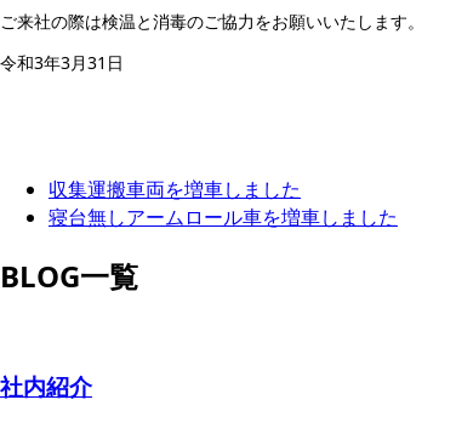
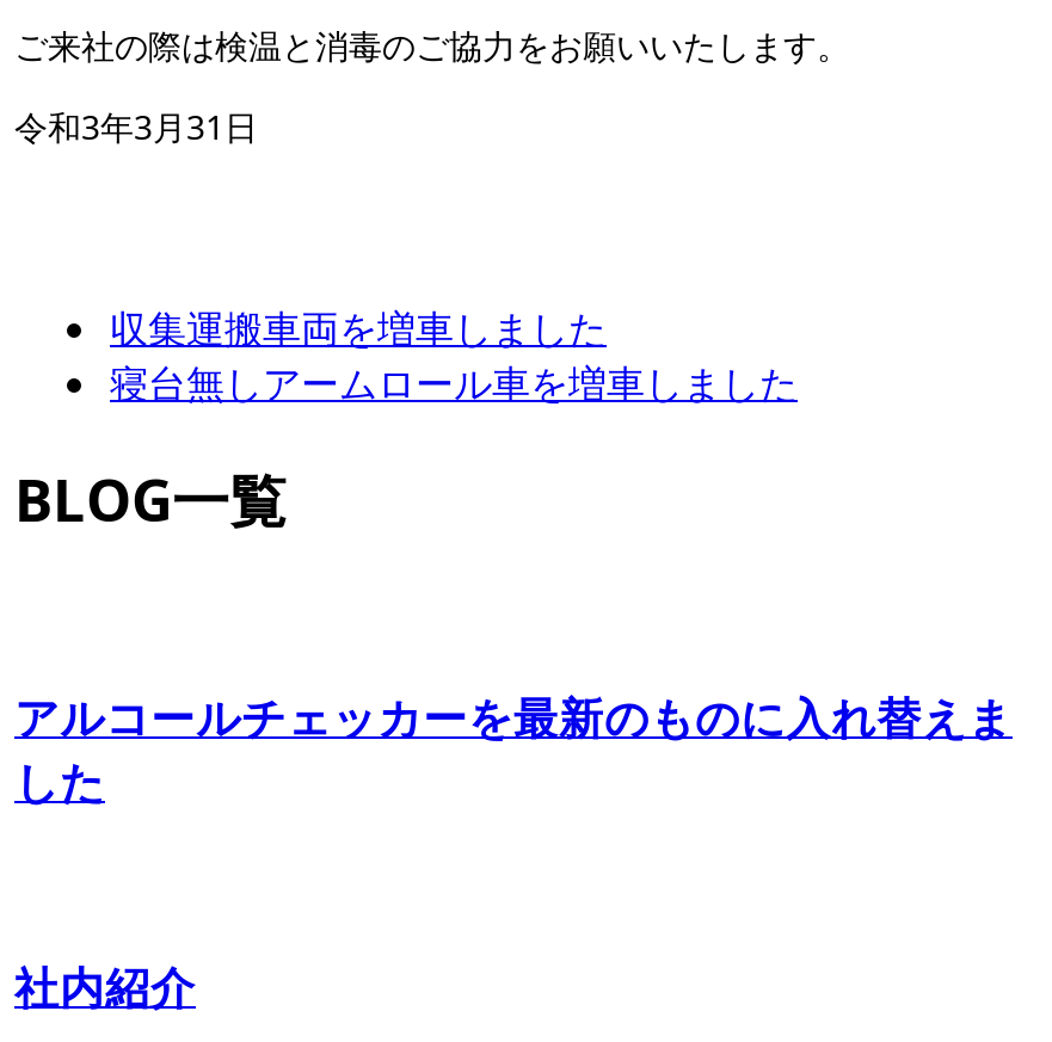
moved [0,176,398,296] -> [14,302,798,539]: 収集運搬車両を増車しました | 寝台無しアームロール車を増車しました | BLOG一覧
none -> [14,686,1013,810] アルコールチェッカーを最新のものに入れ替えま | した

